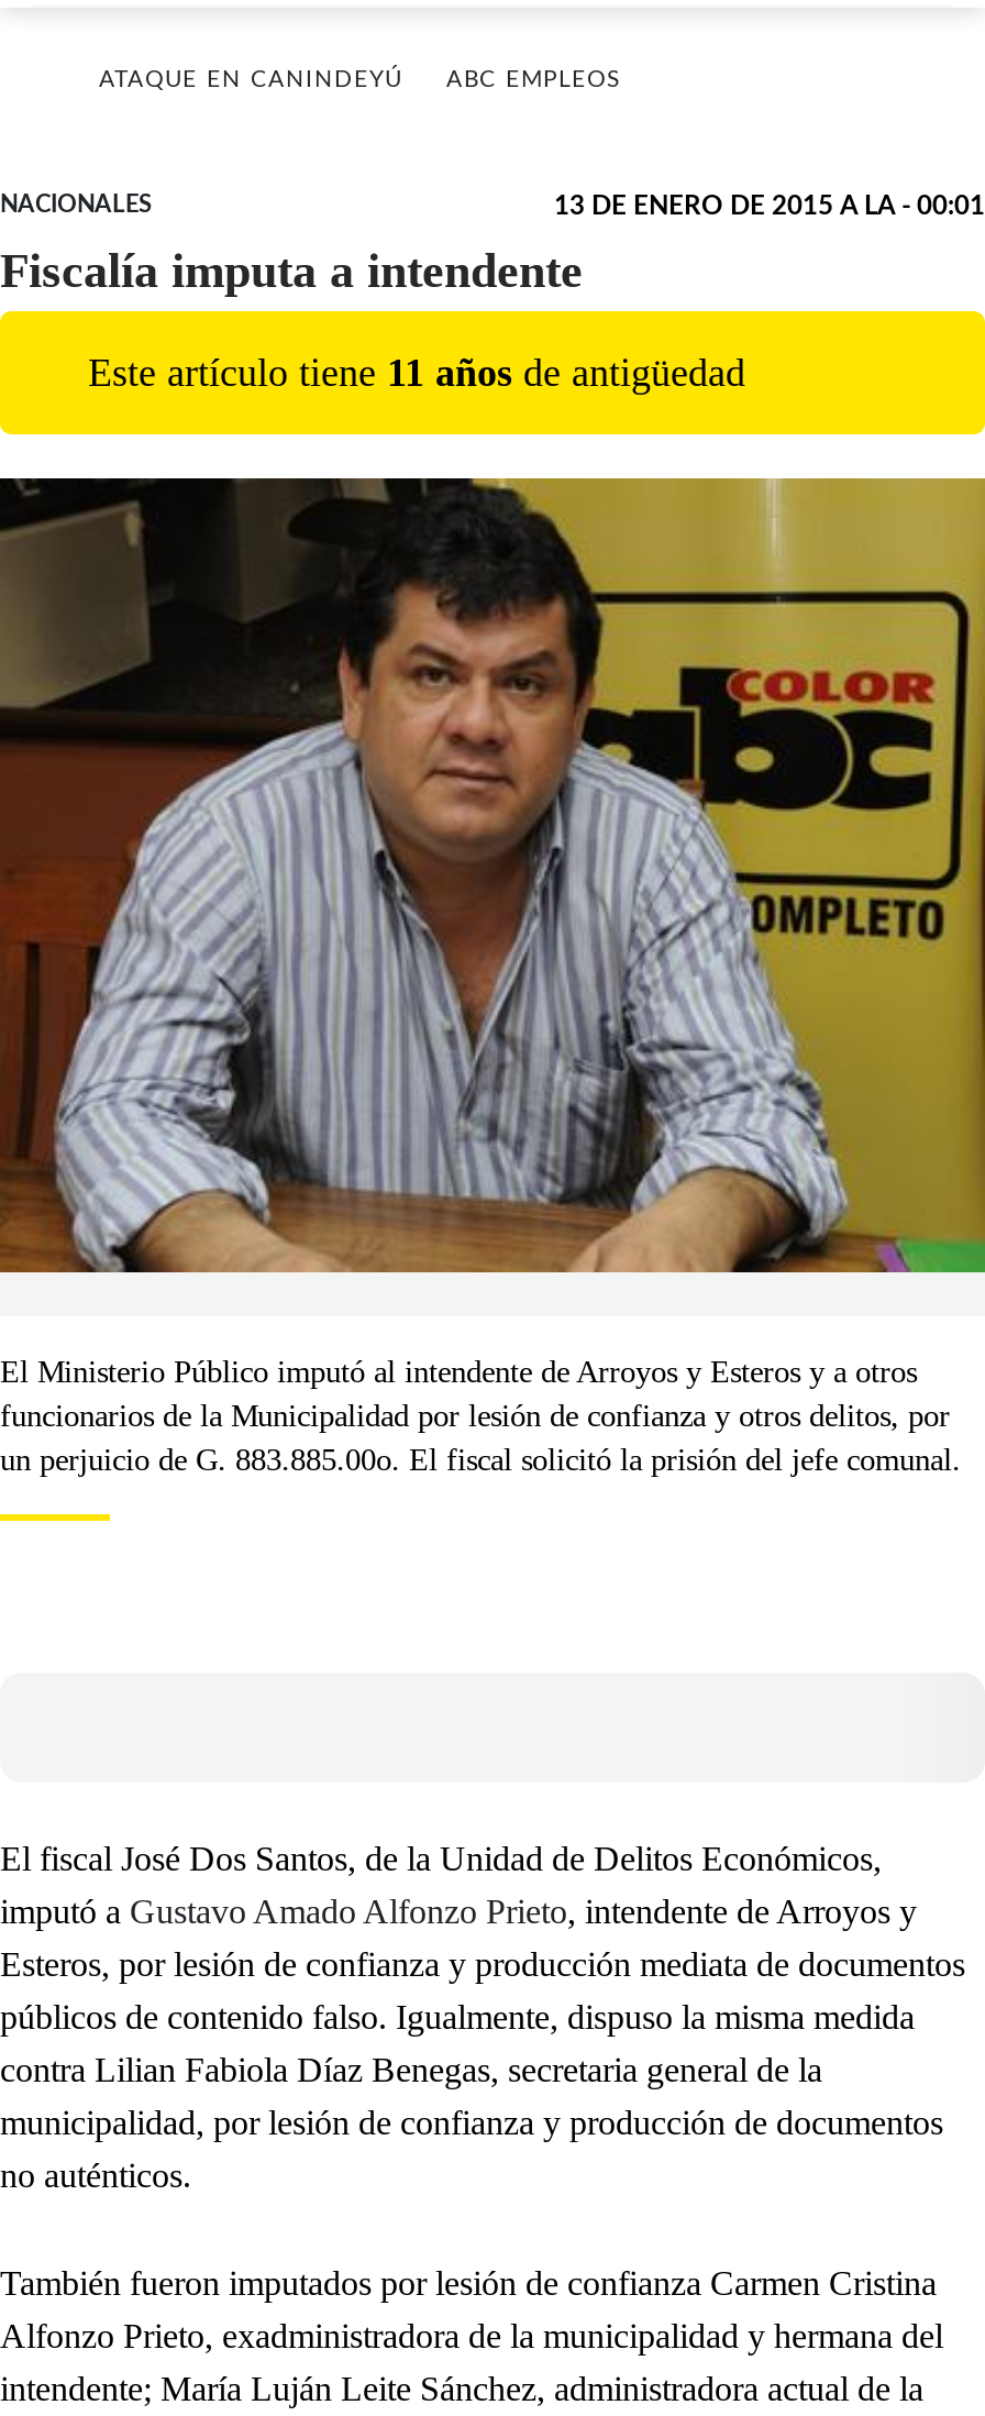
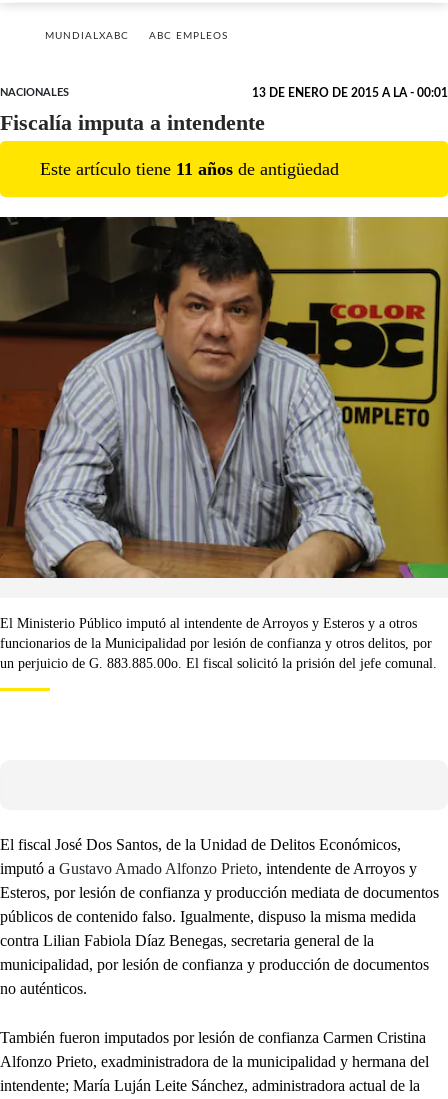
[99,69,402,91] ATAQUE EN CANINDEYÚ -> [45,31,129,41] MUNDIALXABC

